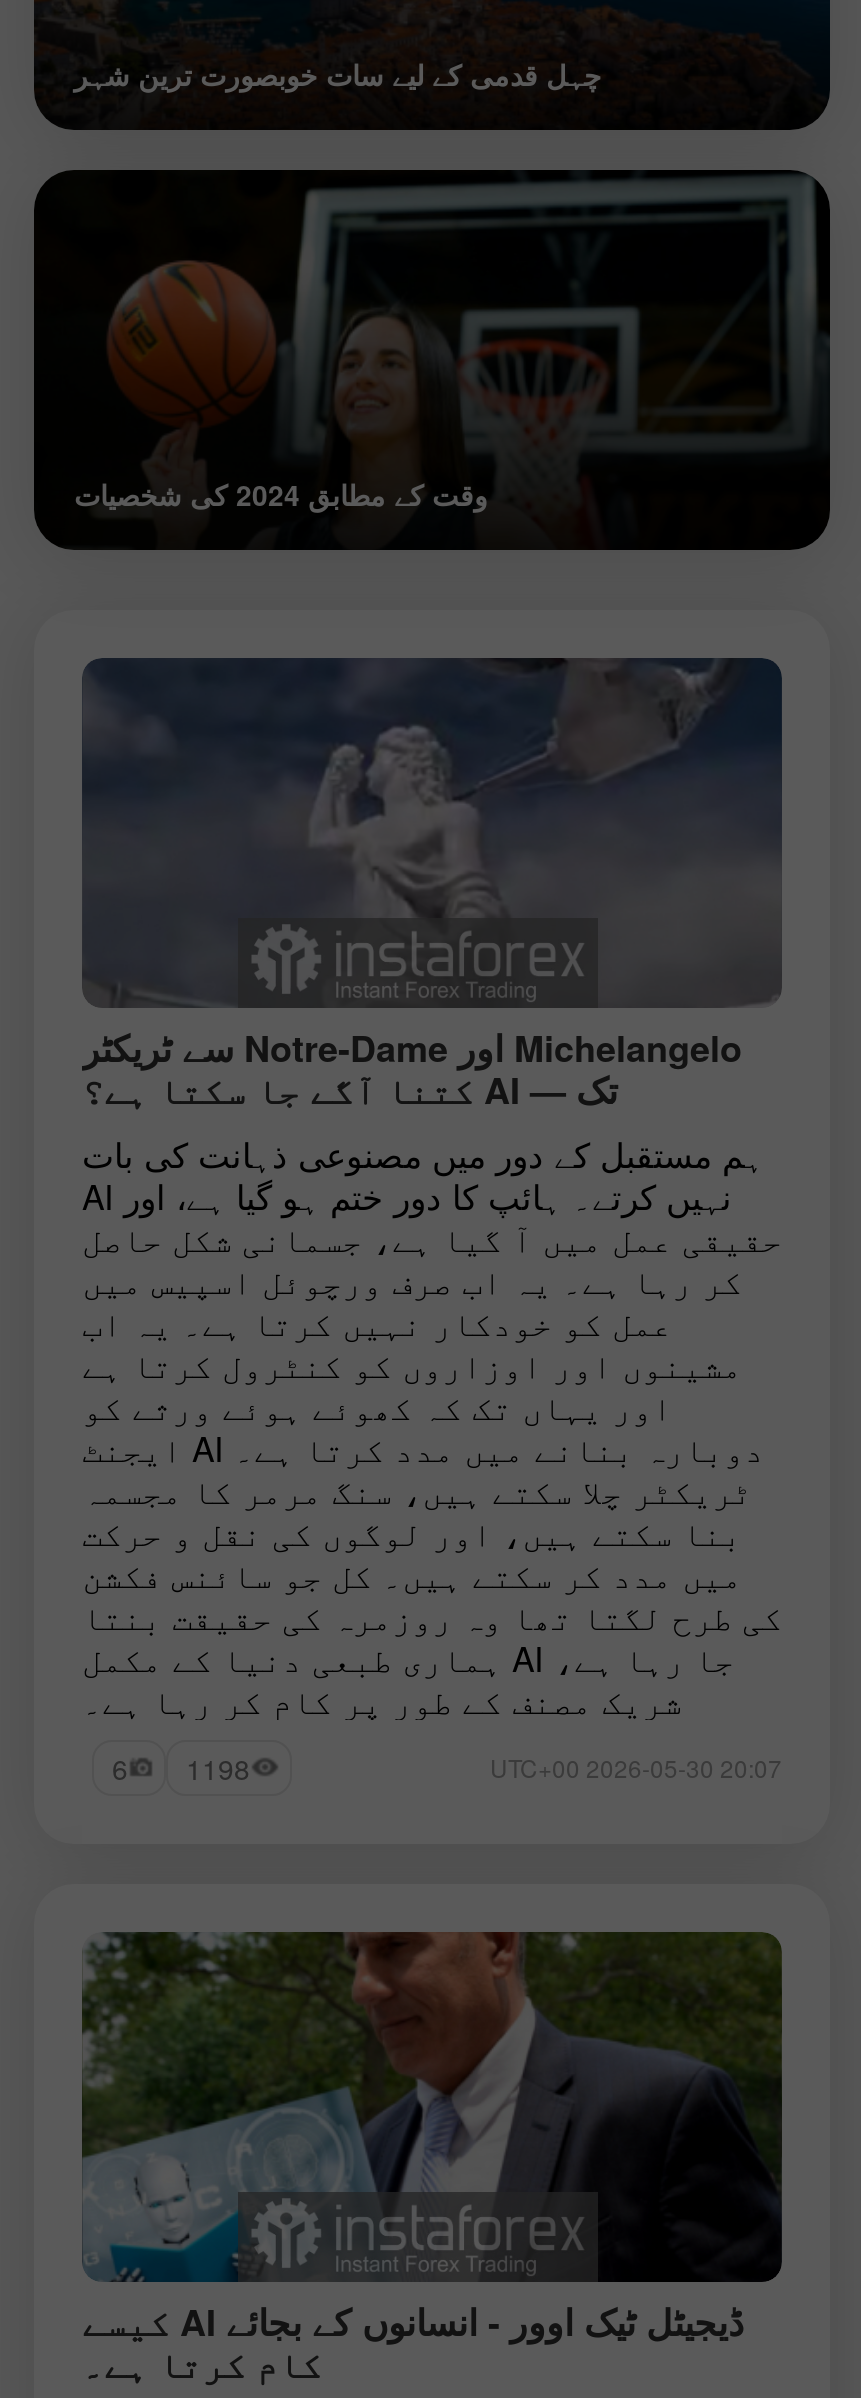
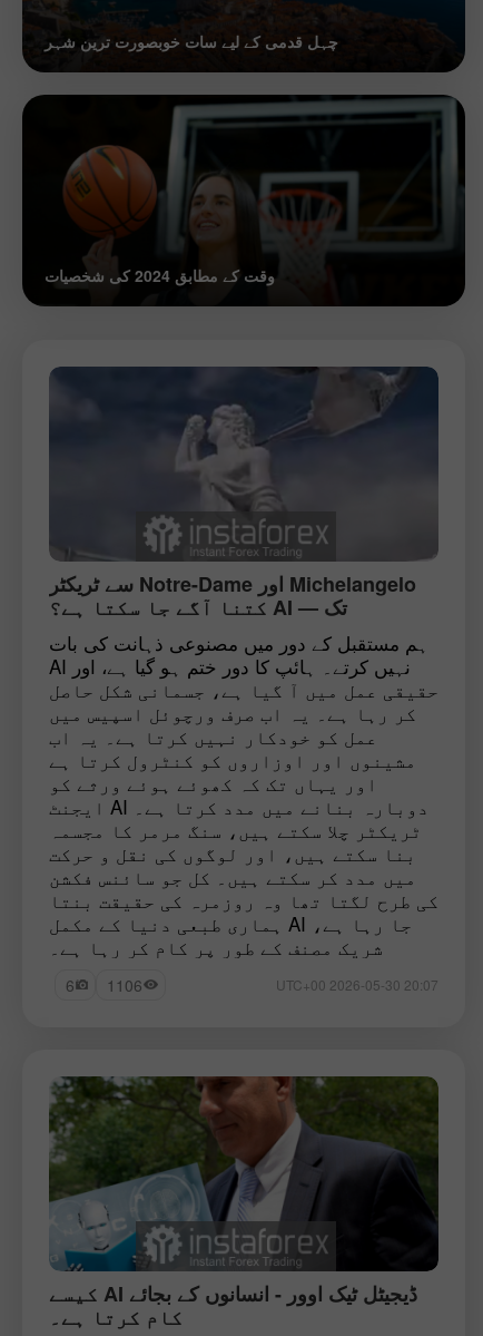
[112,1748,250,1788] 6 1198 -> [66,974,142,996] 6 1106

